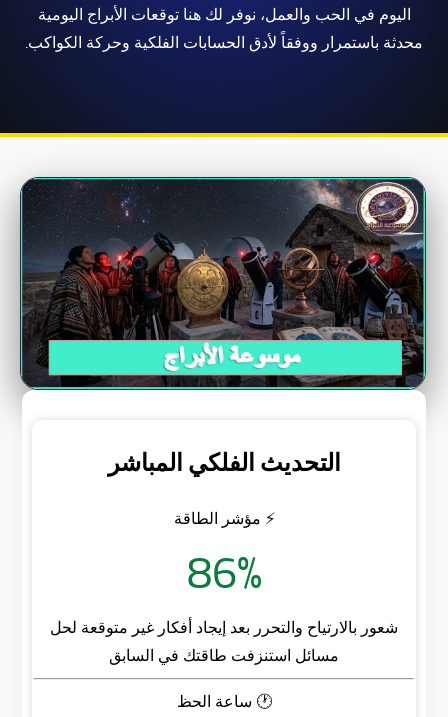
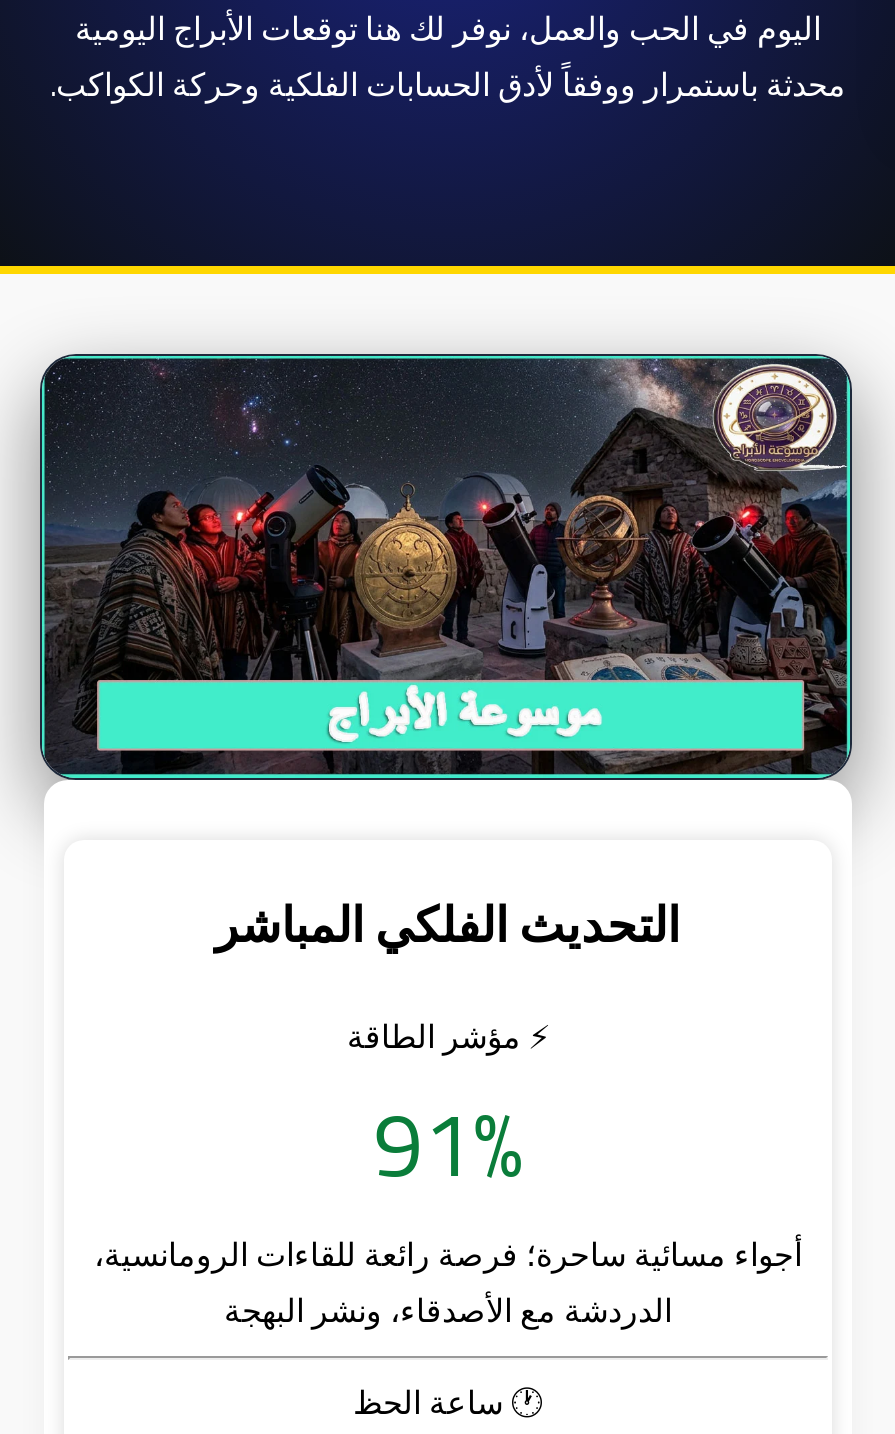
[50,540,398,668] 86% | شعور بالارتياح والتحرر بعد إيجاد أفكار غير متوقعة لحل | مسائل استنزفت طاقتك في السابق -> [94,1080,802,1336] 91% | أجواء مسائية ساحرة؛ فرصة رائعة للقاءات الرومانسية، | الدردشة مع الأصدقاء، ونشر البهجة

